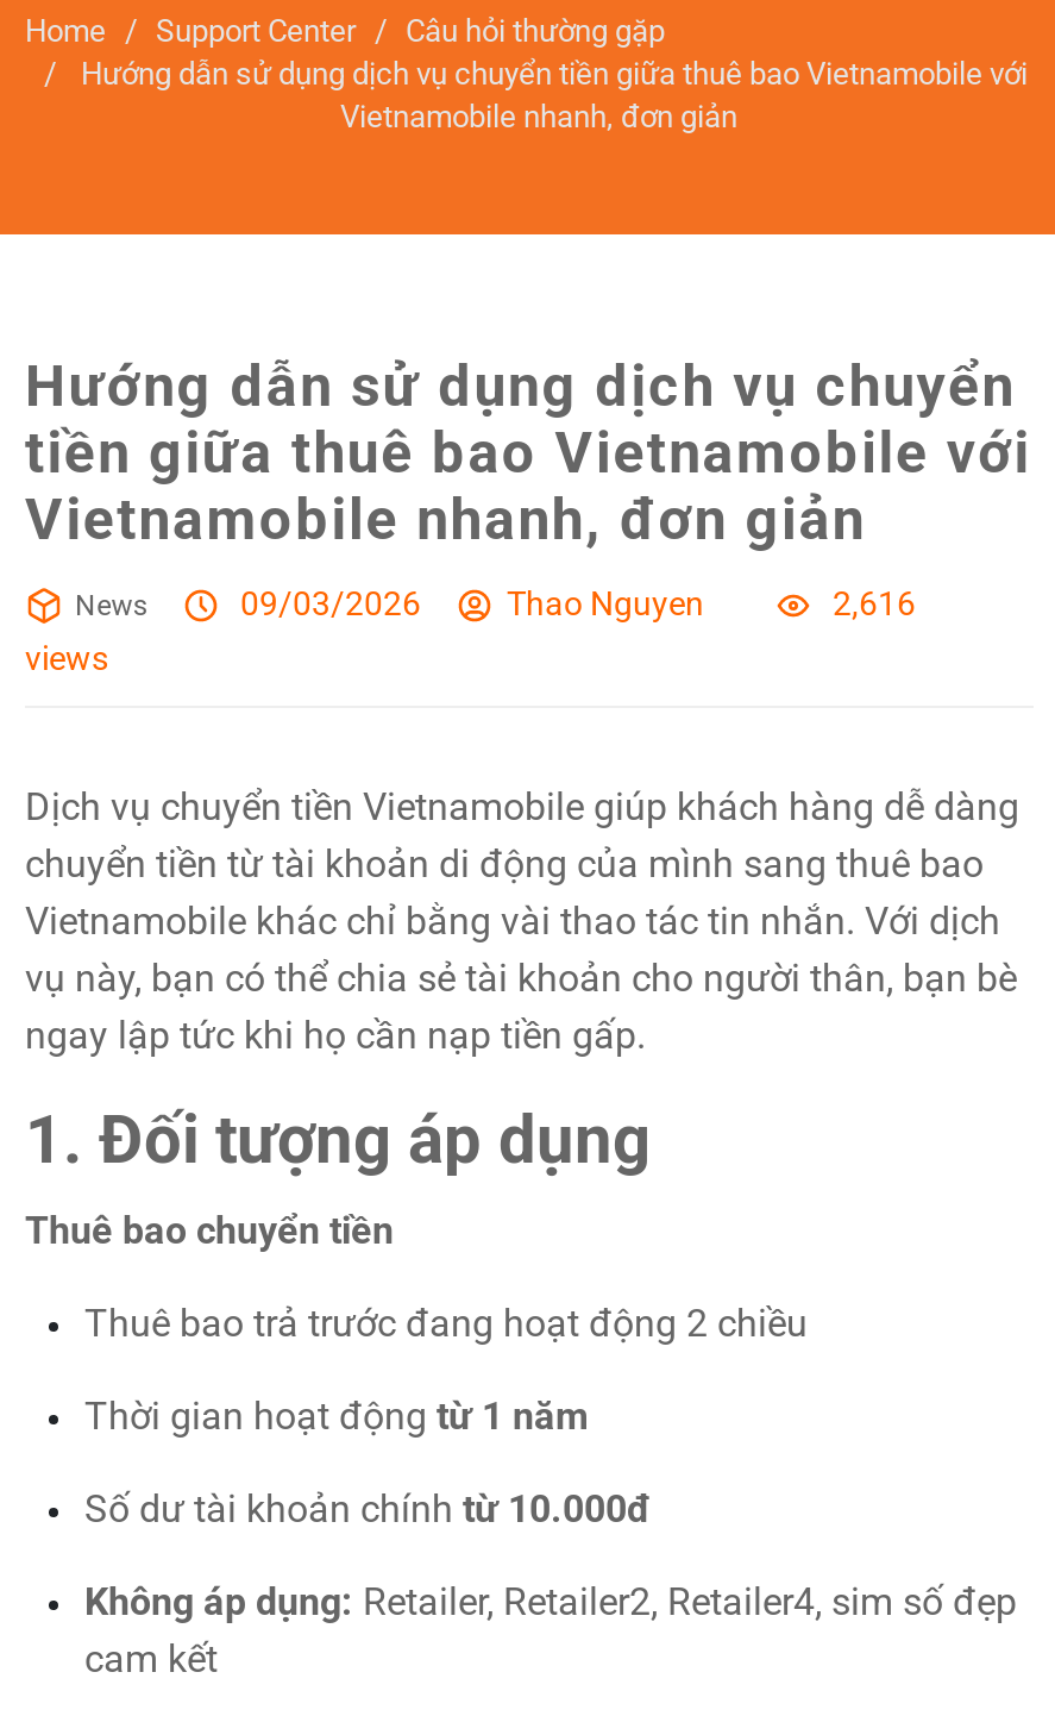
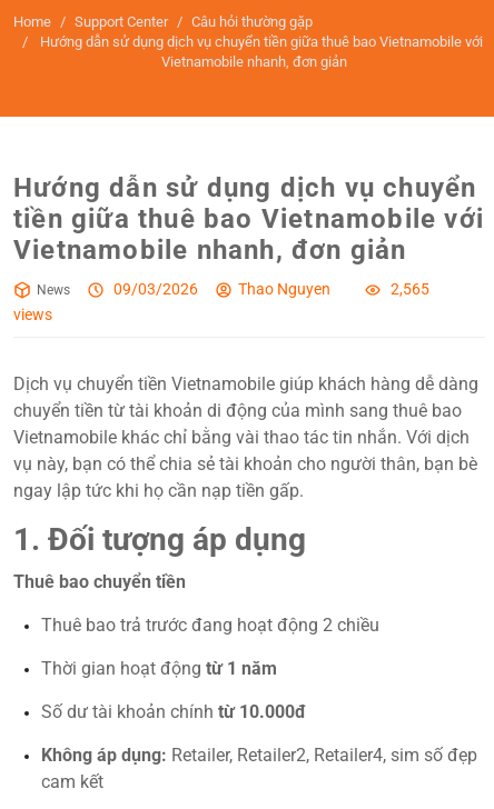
[825,584,916,622] 2,616 -> [388,280,430,297] 2,565

